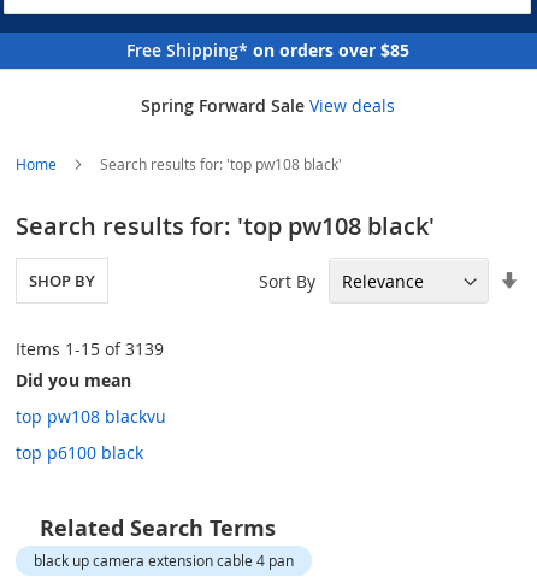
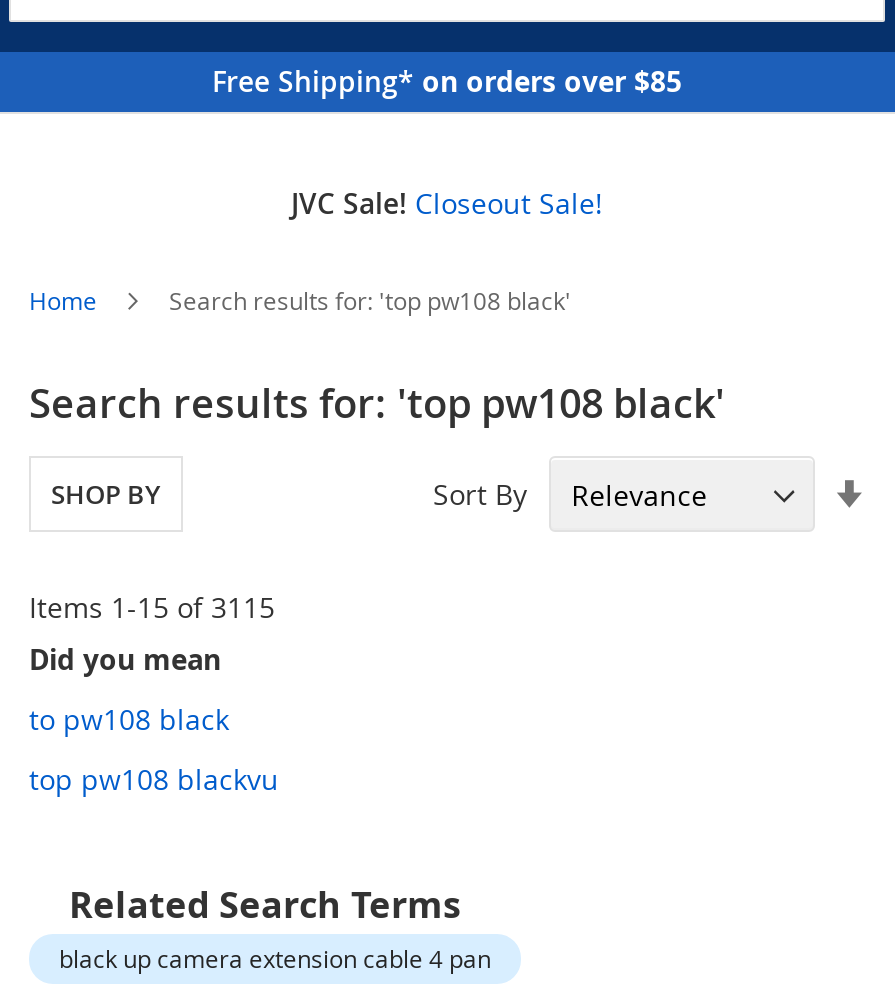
[140,94,394,117] Spring Forward Sale View deals -> [291,184,603,222] JVC Sale! Closeout Sale!
[16,338,164,360] Items 1 -15 of 3139 -> [29,588,275,626] Items 1 -15 of 3115
none -> [29,700,229,738] to pw108 black
moved [16,405,166,428] -> [29,760,279,798]: top pw108 blackvu
[16,441,143,464] top p6100 black -> none

